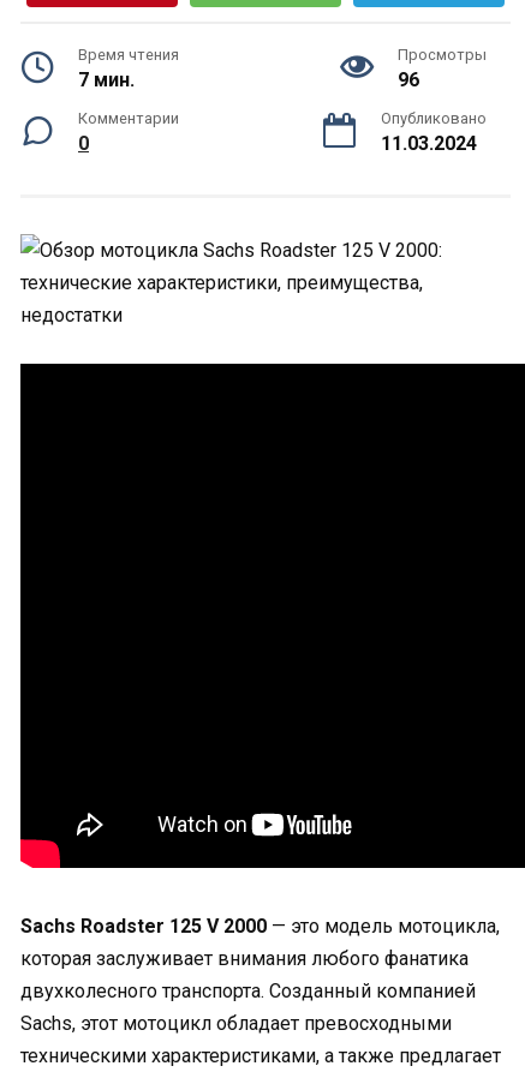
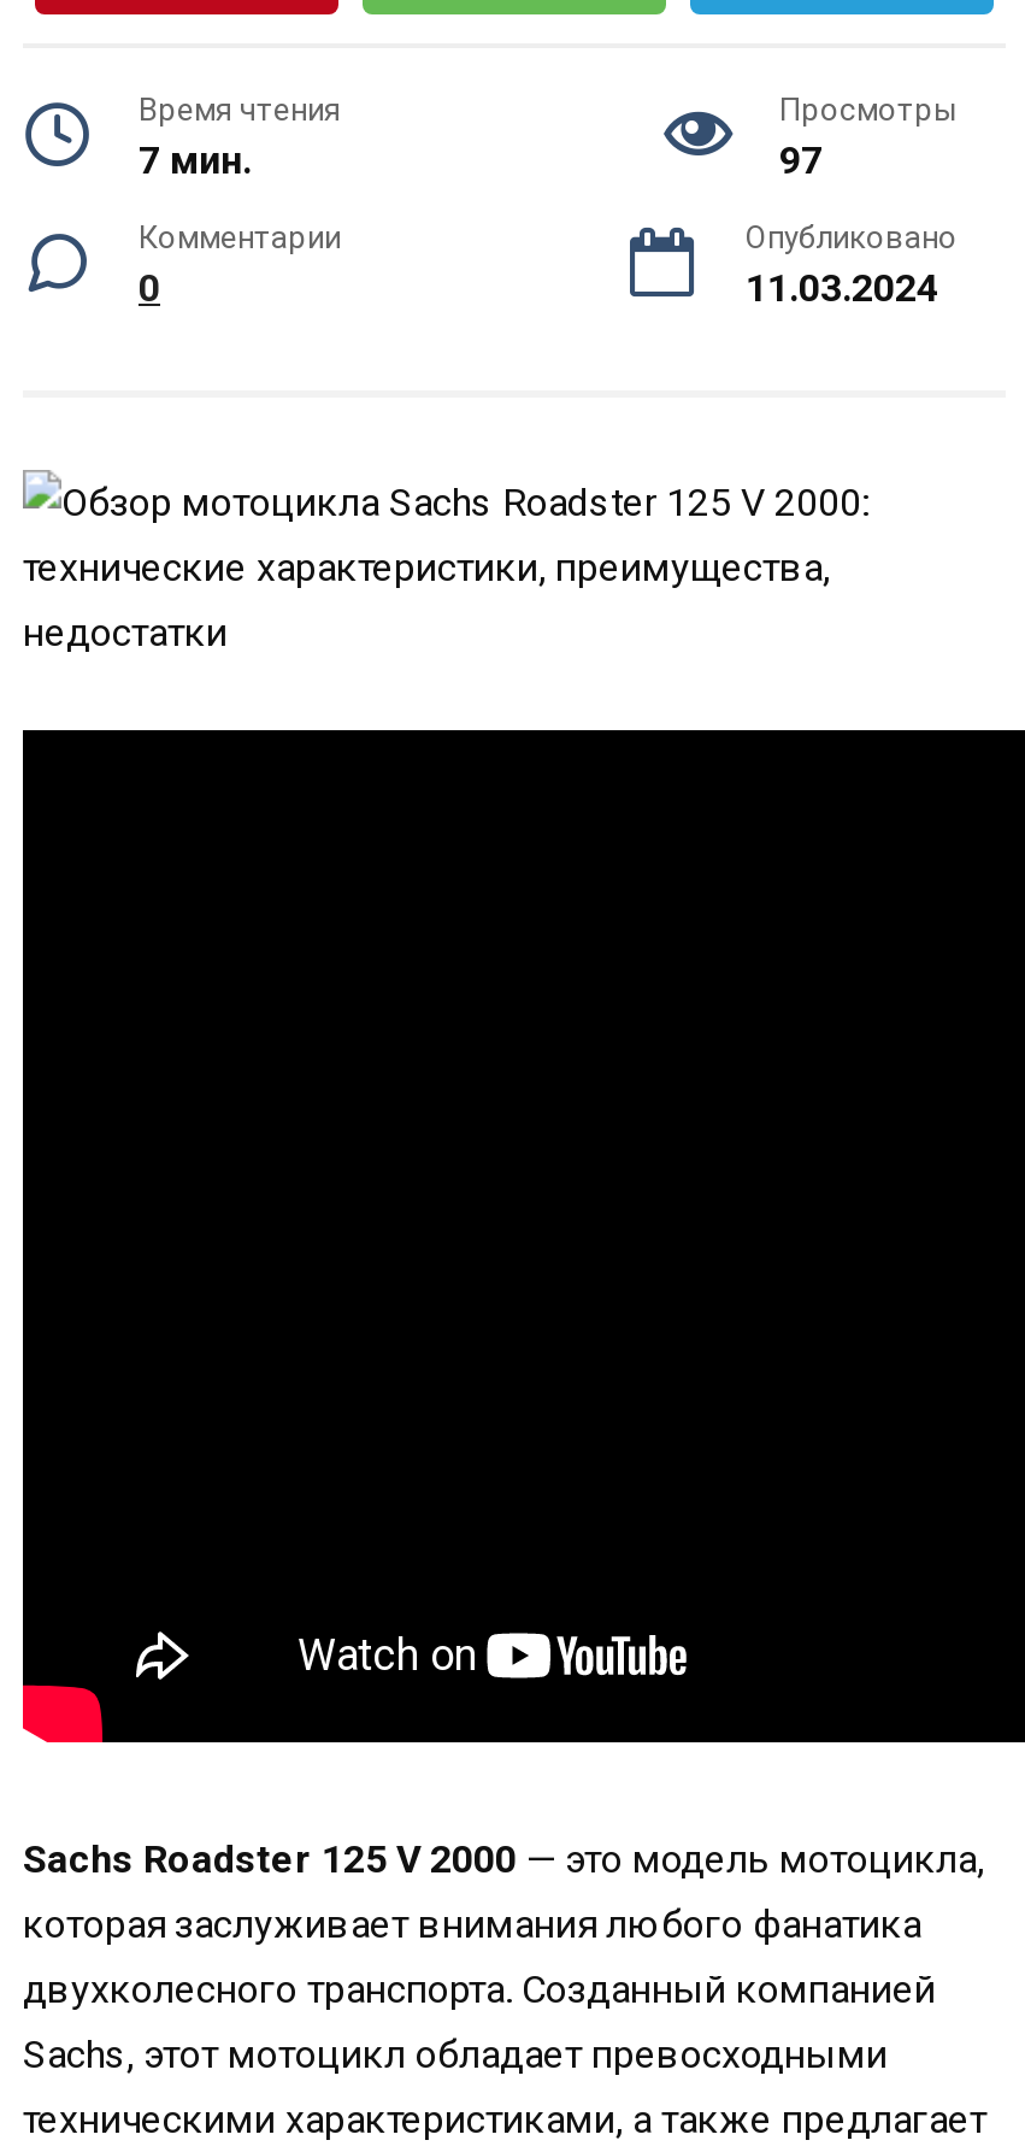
[398,68,419,91] 96 -> [779,137,823,183] 97

